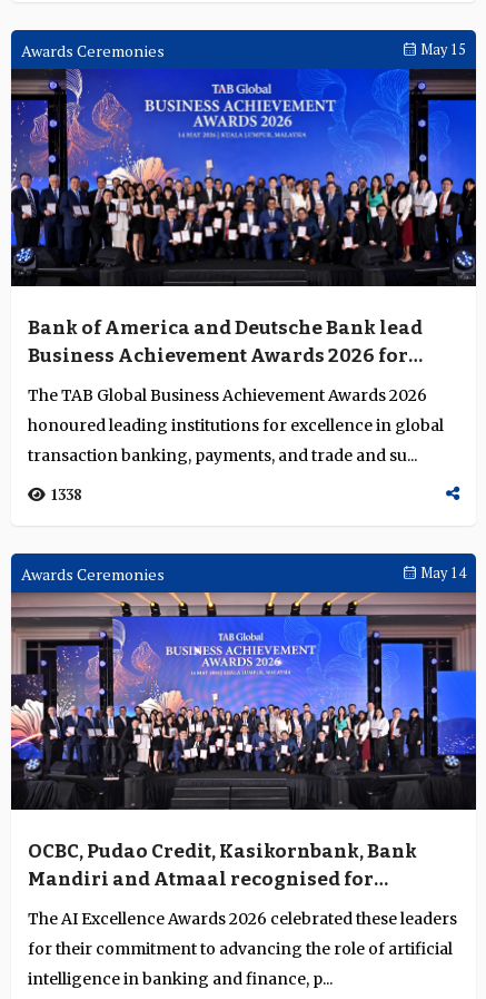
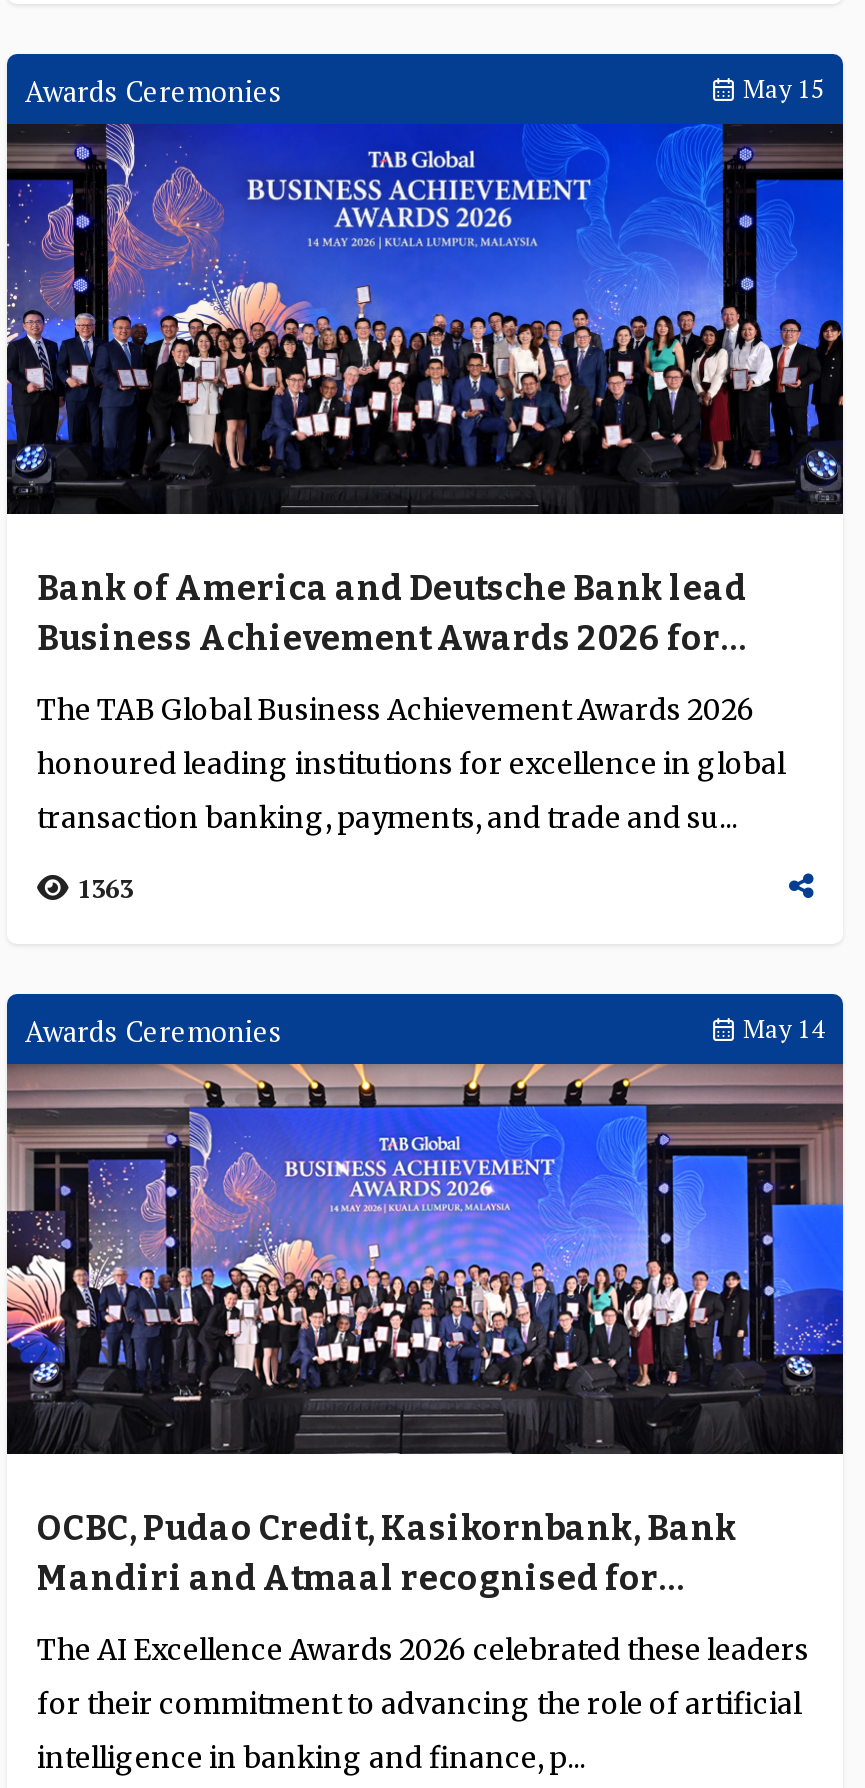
[50,484,81,505] 1338 -> [77,870,133,906] 1363

